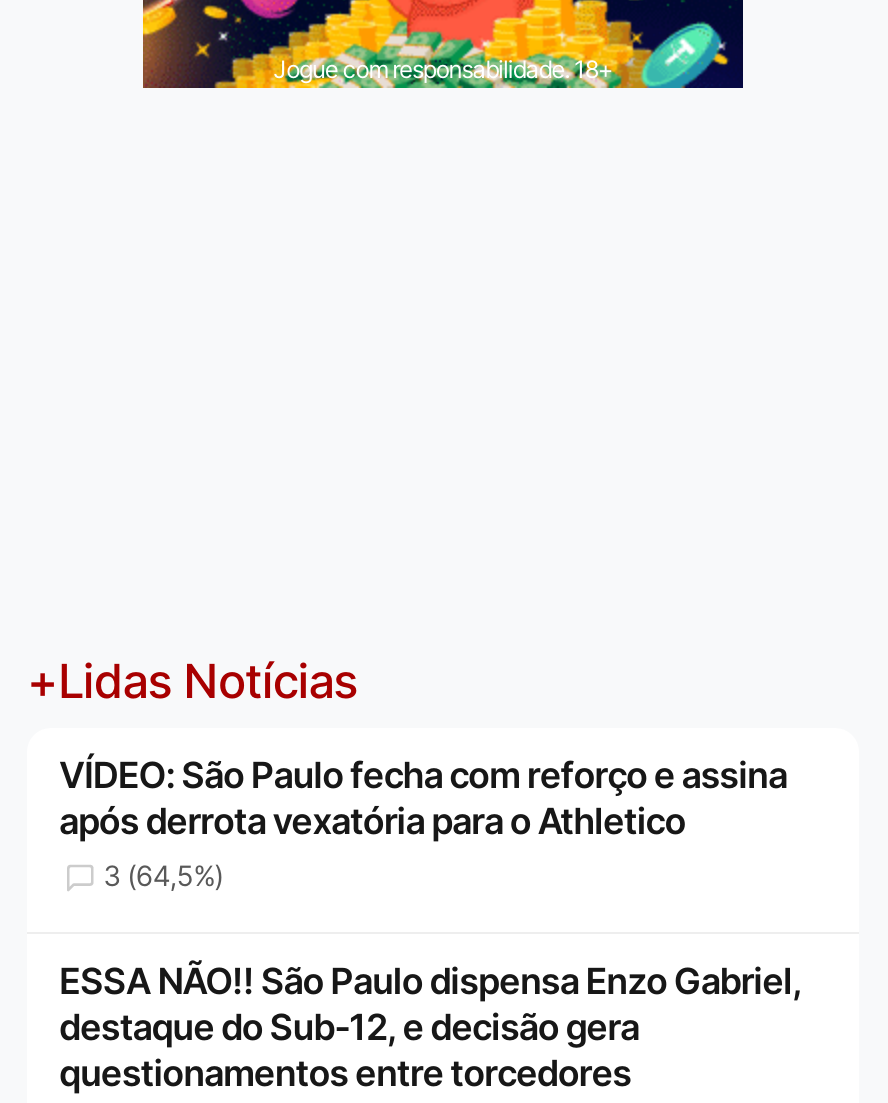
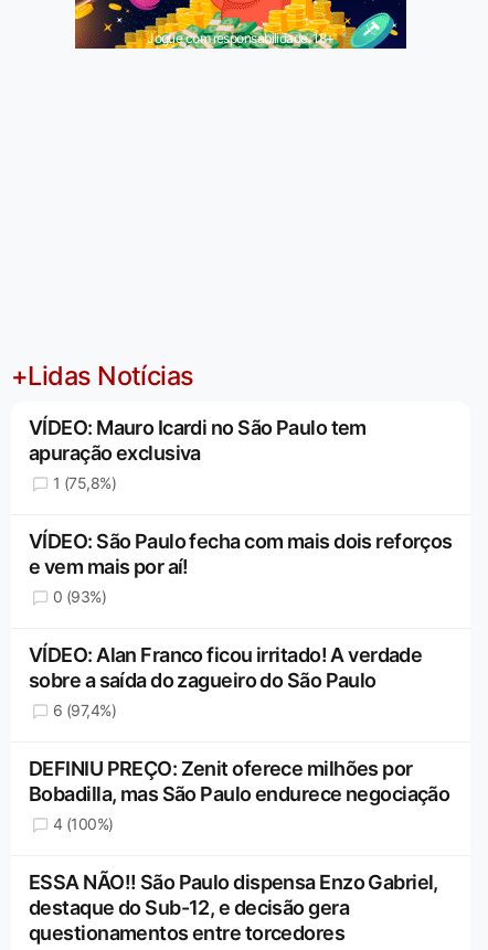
[59,754,787,892] VÍDEO: São Paulo fecha com reforço e assina | após derrota vexatória para o Athletico | 3 (64,5%) -> [29,416,452,833] VÍDEO: Mauro Icardi no São Paulo tem | apuração exclusiva | 1 (75,8%) | VÍDEO: São Paulo fecha com mais dois reforços | e vem mais por aí! | 0 (93%) | VÍDEO: Alan Franco ficou irritado! A verdade | sobre a saída do zagueiro do São Paulo | 6 (97,4%) | DEFINIU PREÇO: Zenit oferece milhões por | Bobadilla, mas São Paulo endurece negociação | 4 (100%)

